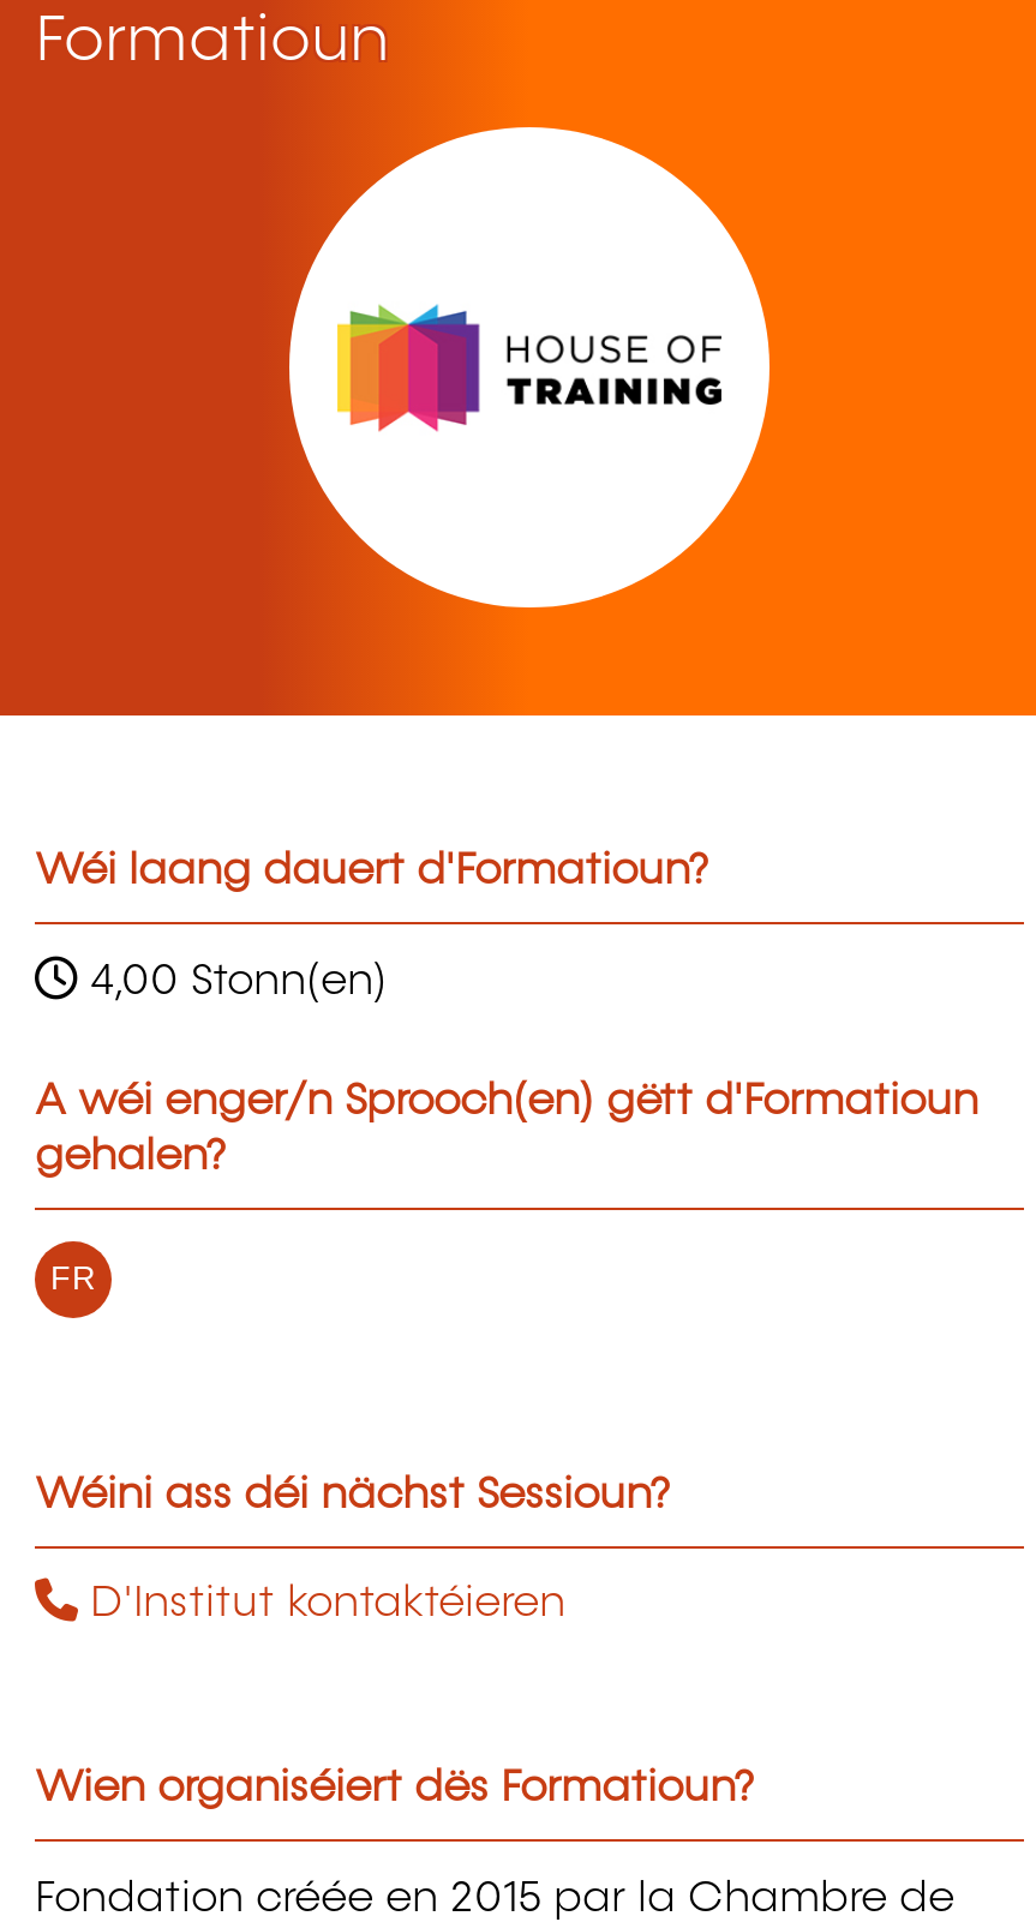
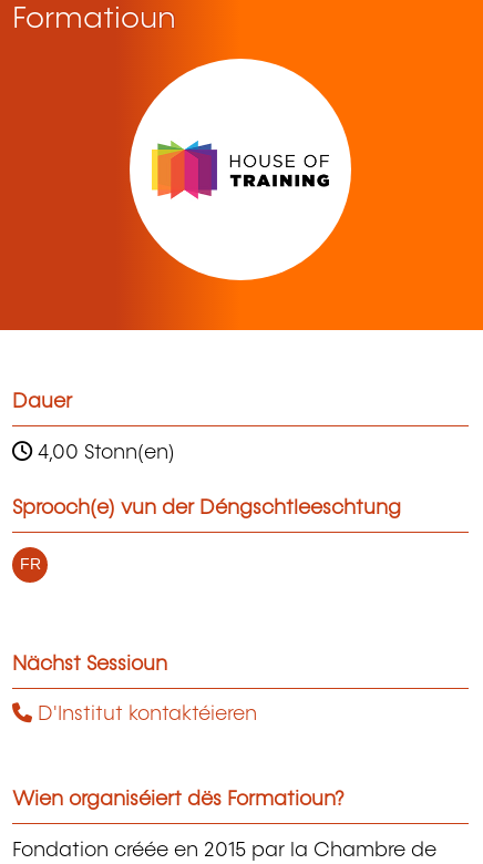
[35,851,709,894] Wéi laang dauert d'Formatioun? -> [12,392,72,412] Dauer
[35,1080,978,1179] A wéi enger/n Sprooch(en) gëtt d'Formatioun | gehalen? -> [12,498,401,518] Sprooch(e) vun der Déngschtleeschtung
[35,1474,671,1517] Wéini ass déi nächst Sessioun? -> [12,655,167,674] Nächst Sessioun

